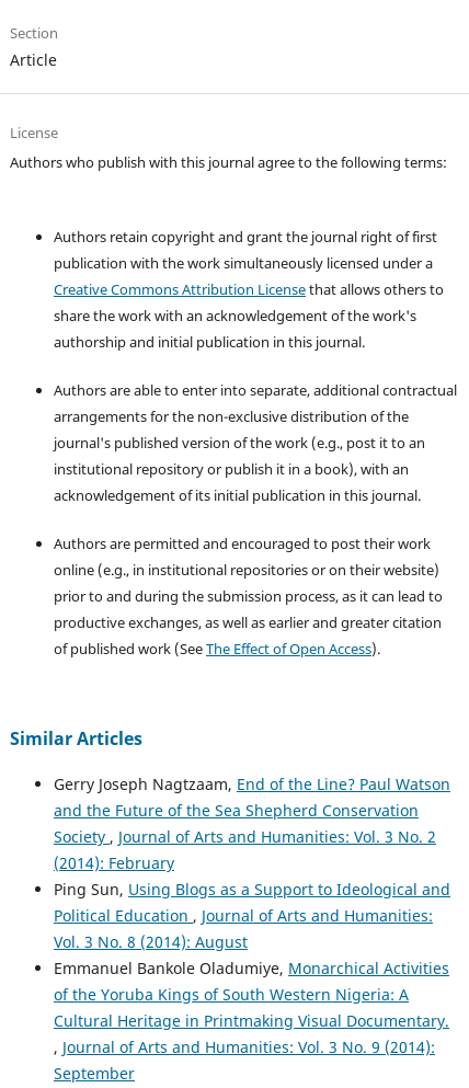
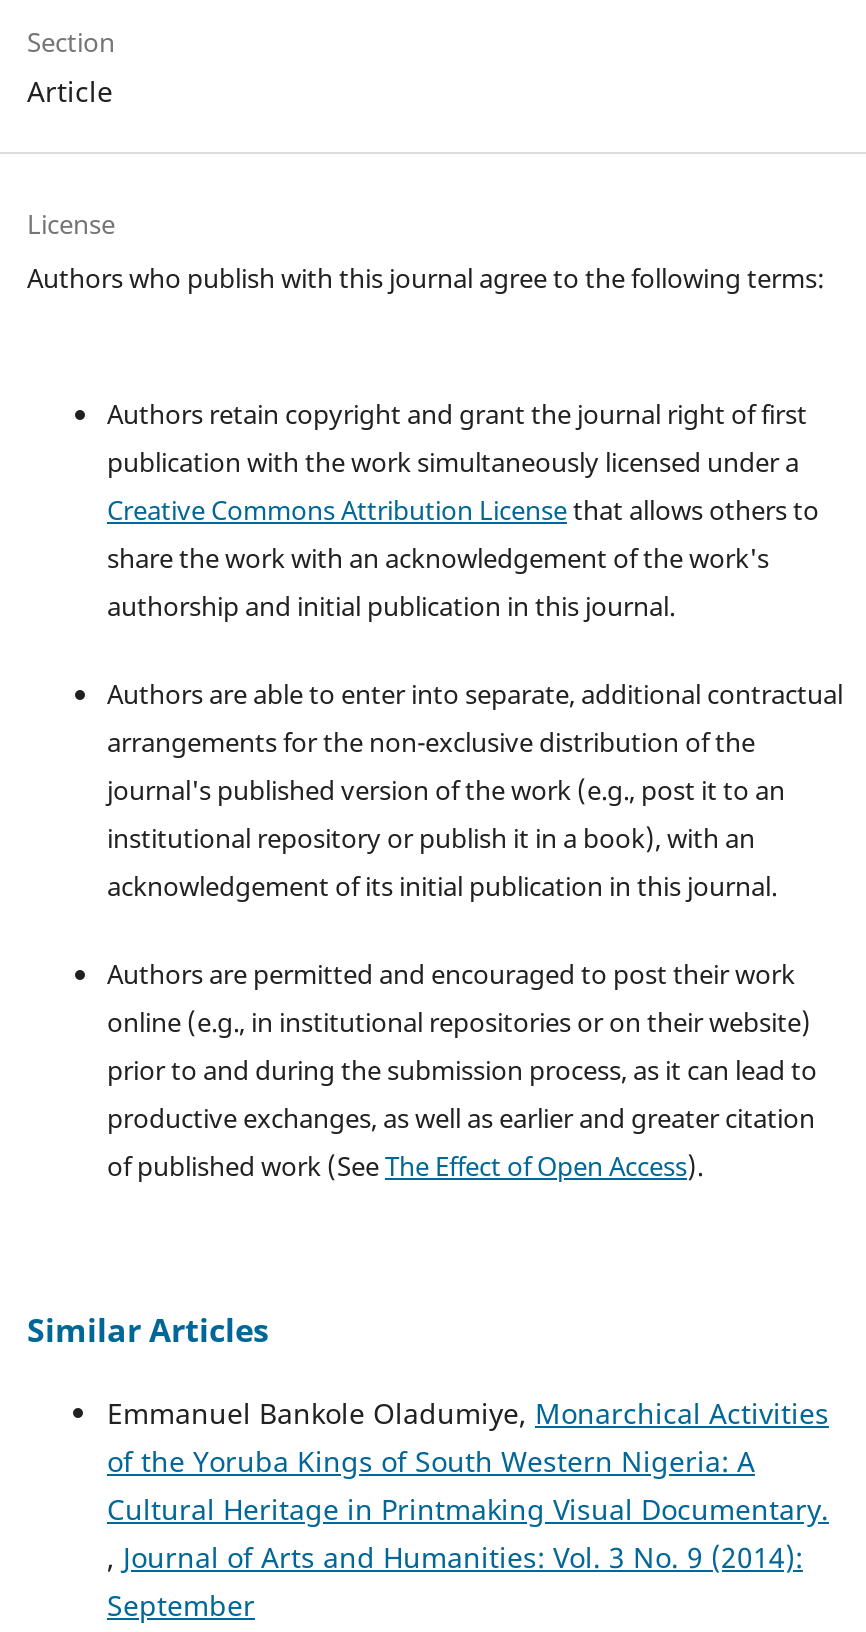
[54,774,450,953] Gerry Joseph Nagtzaam, End of the Line? Paul Watson | and the Future of the Sea Shepherd Conservation | Society, Journal of Arts and Humanities: Vol. 3 No. 2 | (2014): February | Ping Sun, Using Blogs as a Support to Ideological and | Political Education, Journal of Arts and Humanities: | Vol. 3 No. 8 (2014): August -> none

